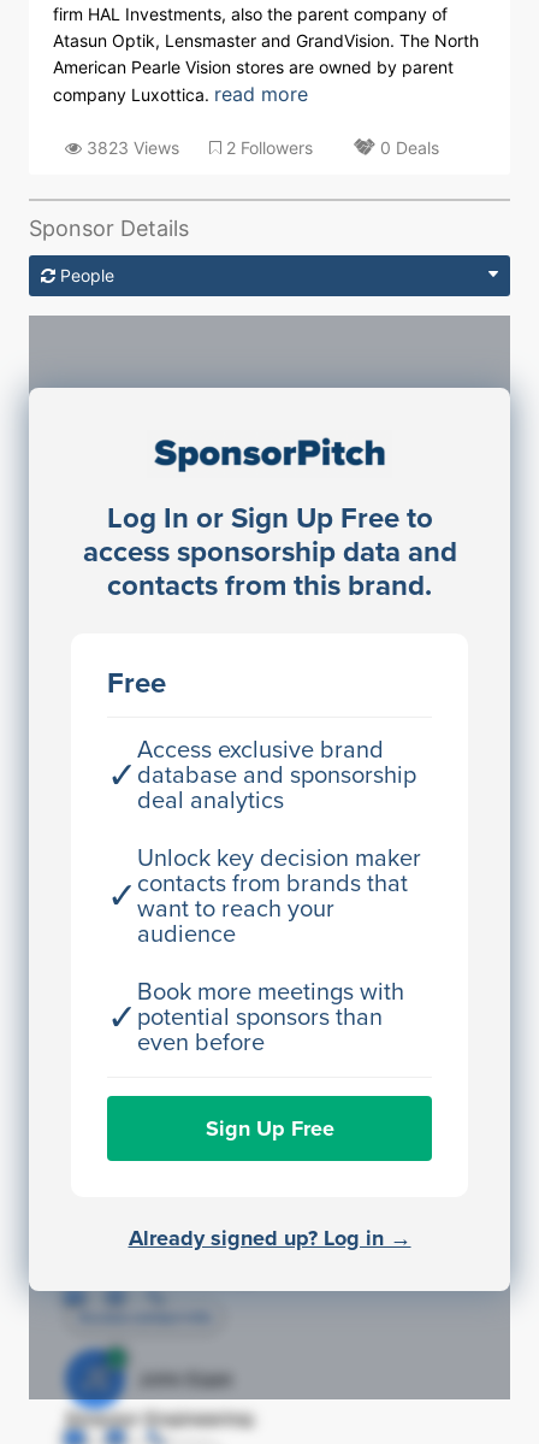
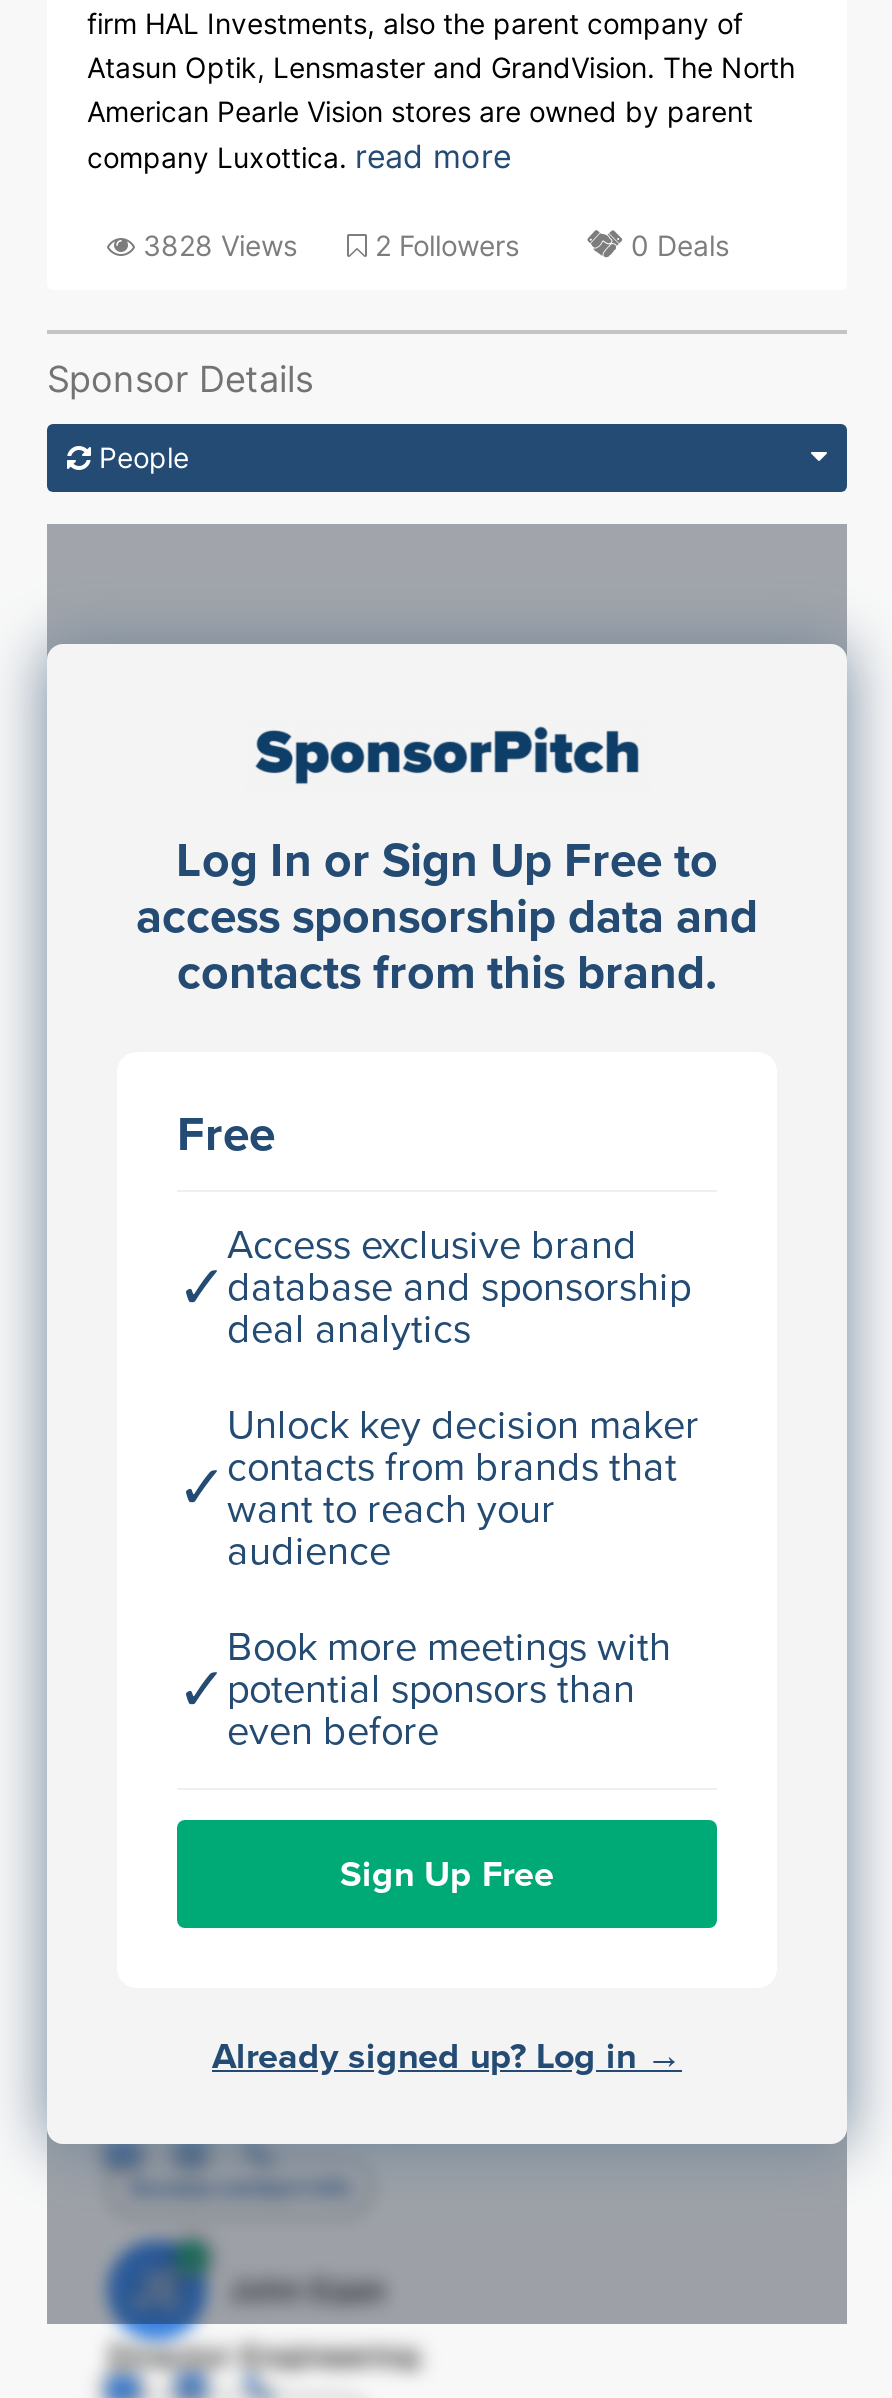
[82,137,179,158] 3823 Views -> [135,228,297,262] 3828 Views

